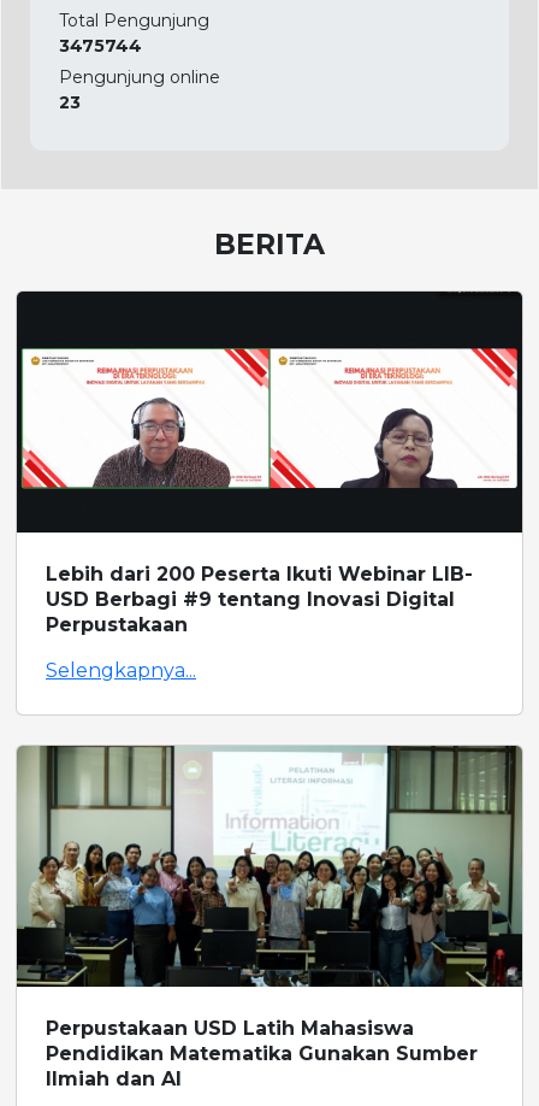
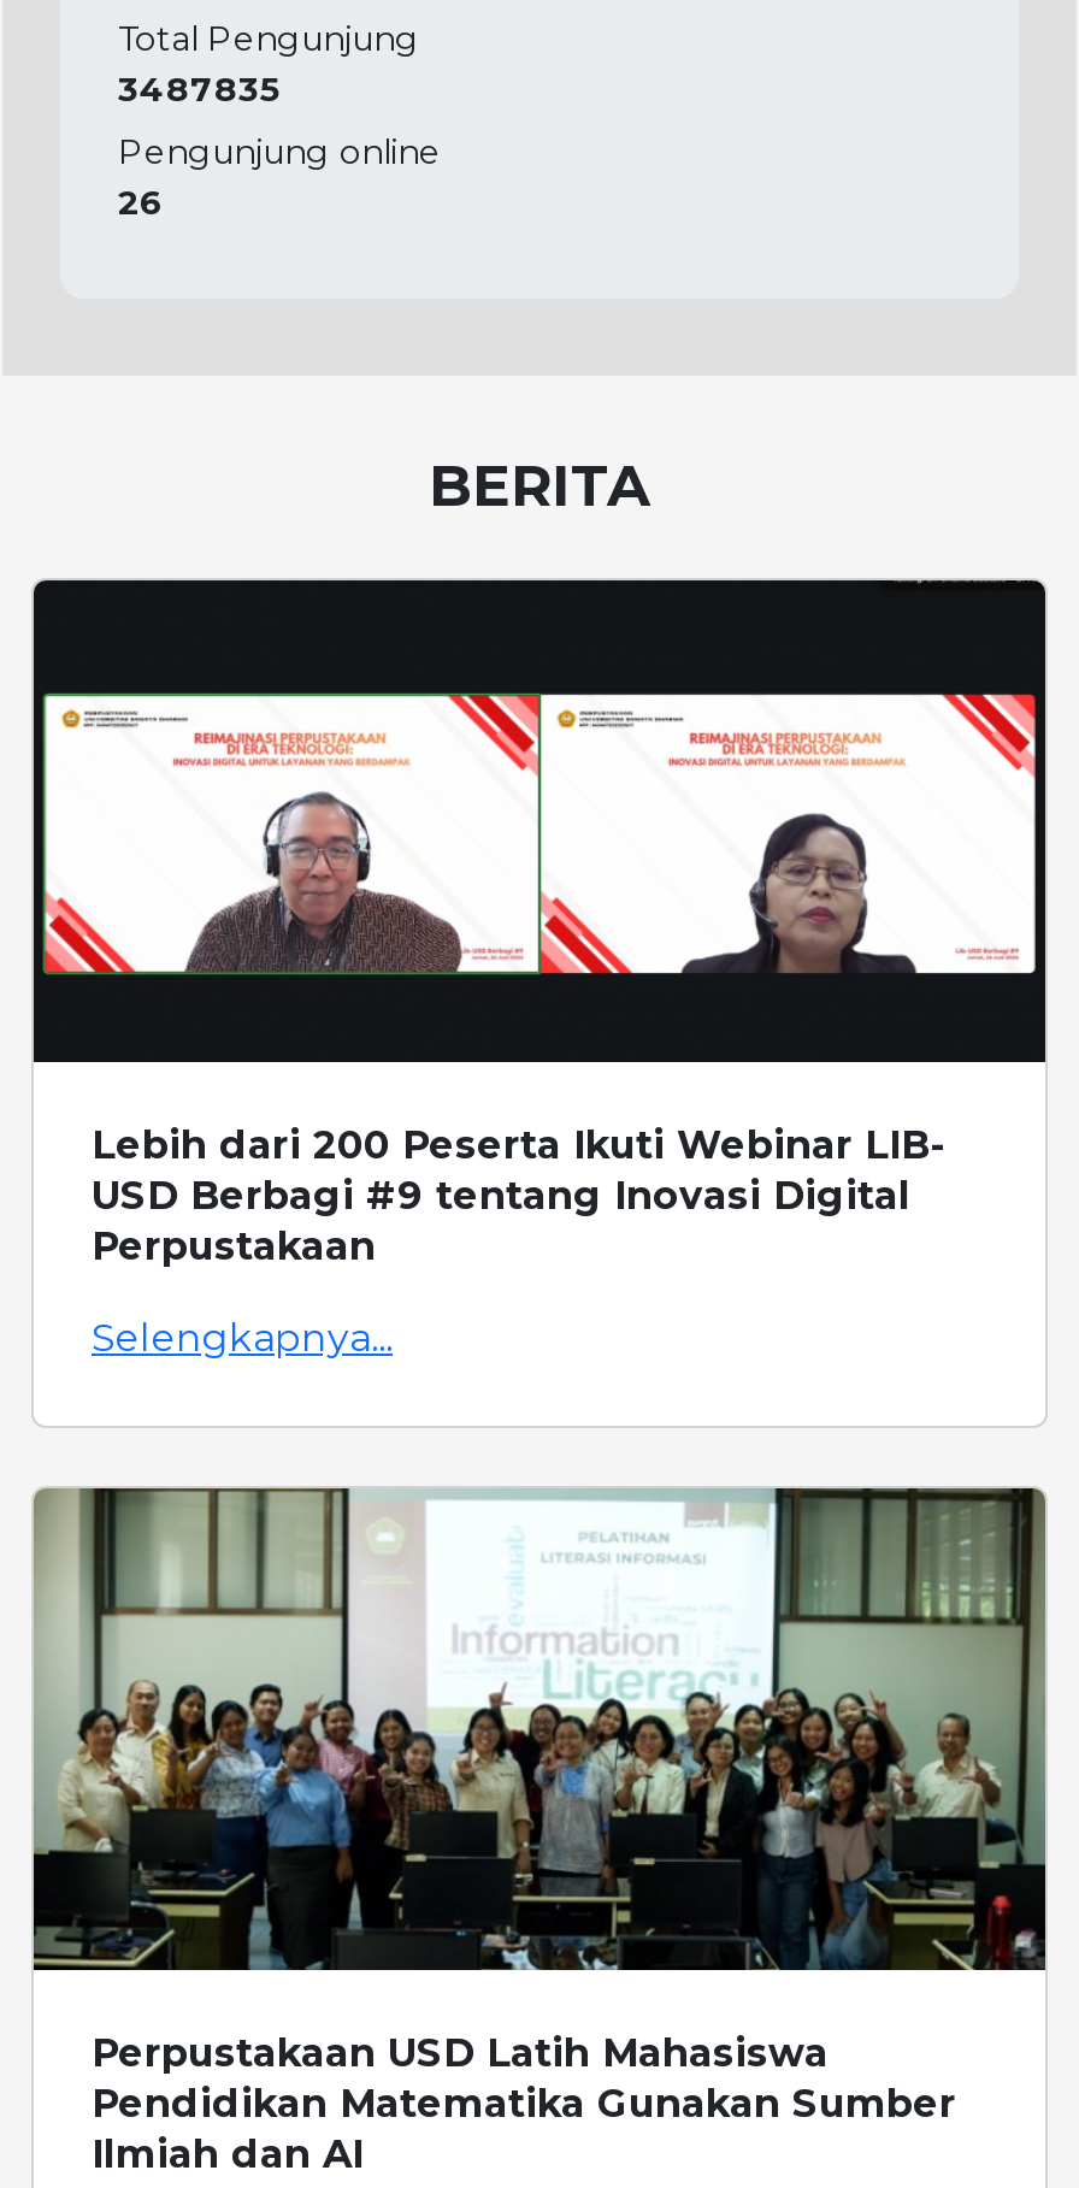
[59,35,142,57] 3475744 -> [118,68,282,112] 3487835
[59,92,81,114] 23 -> [118,181,164,225] 26

